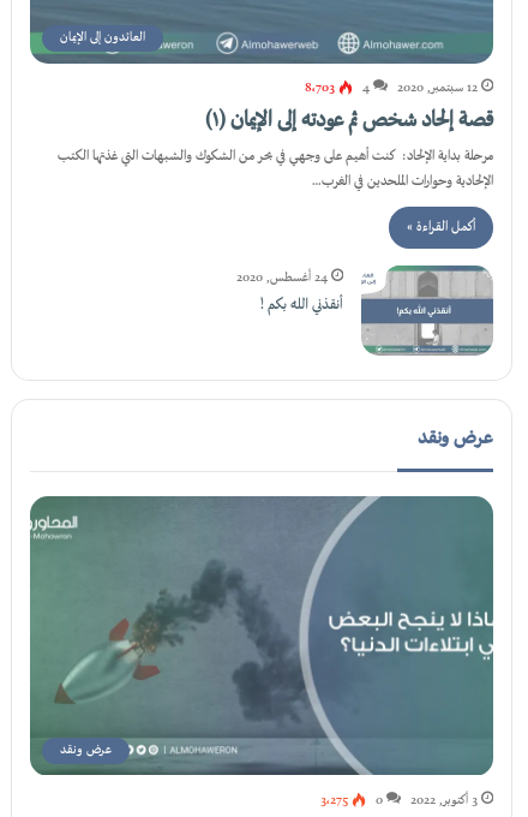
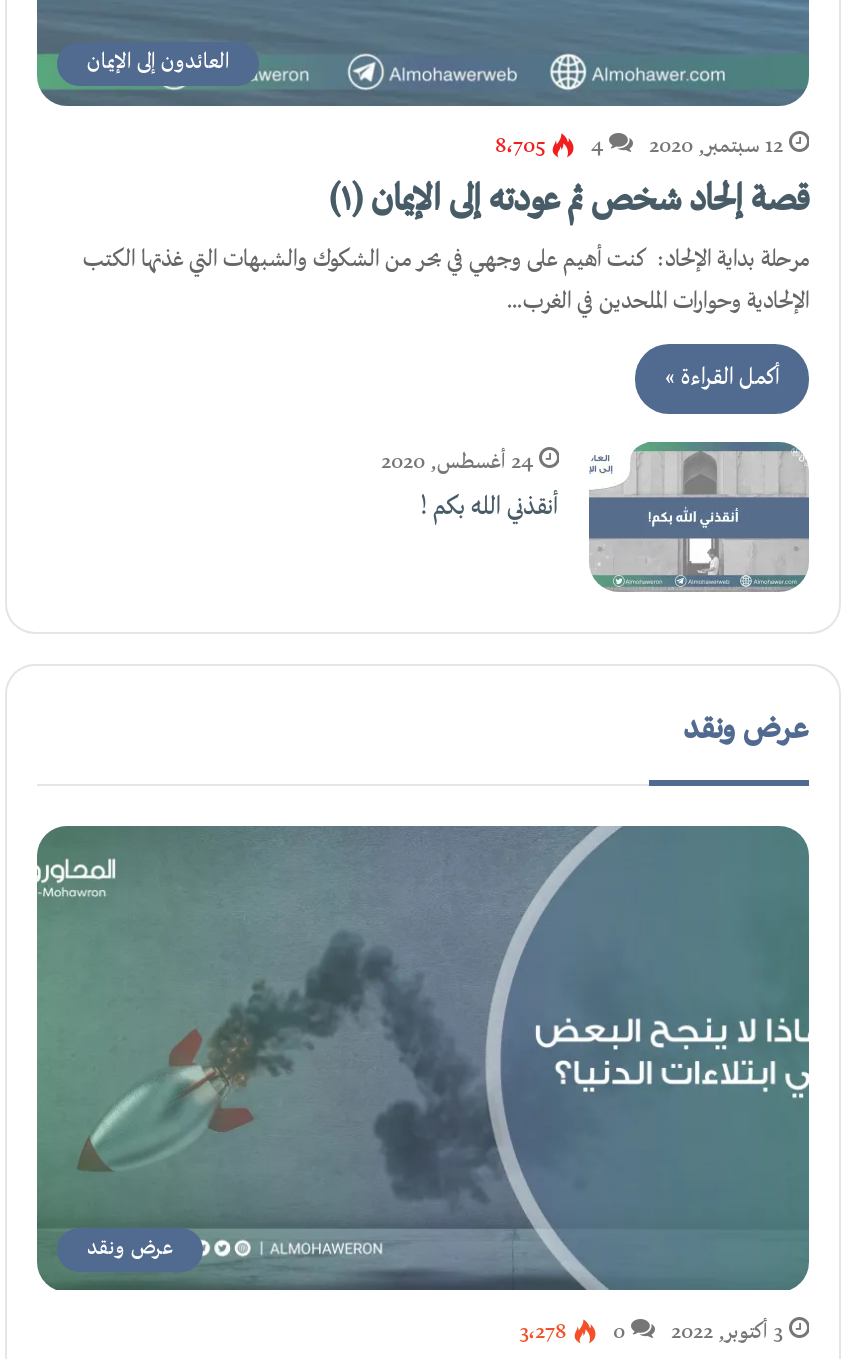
[305,80,370,98] 8٬703 4 -> [495,132,603,162] 8٬705 4
[320,792,348,810] 3٬275 -> [519,1318,567,1348] 3٬278

